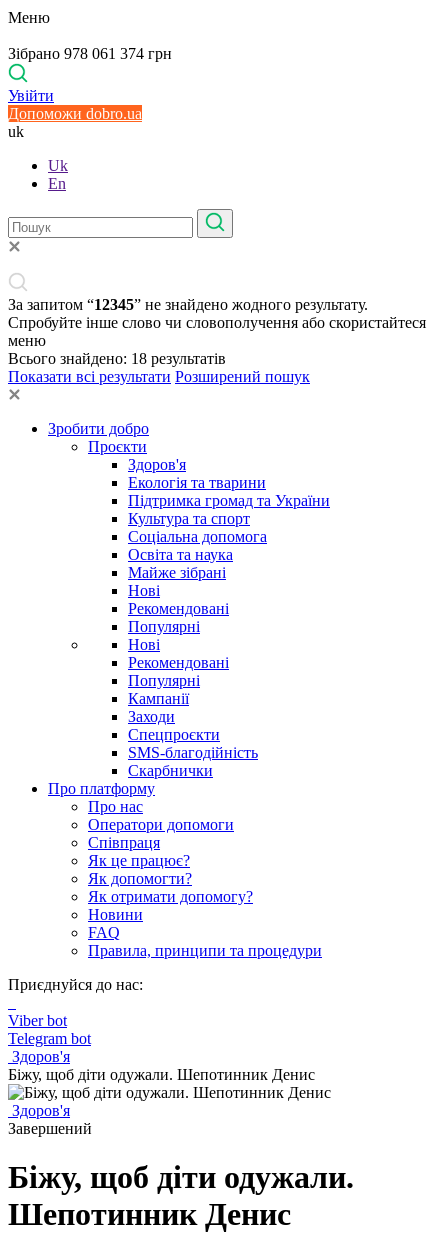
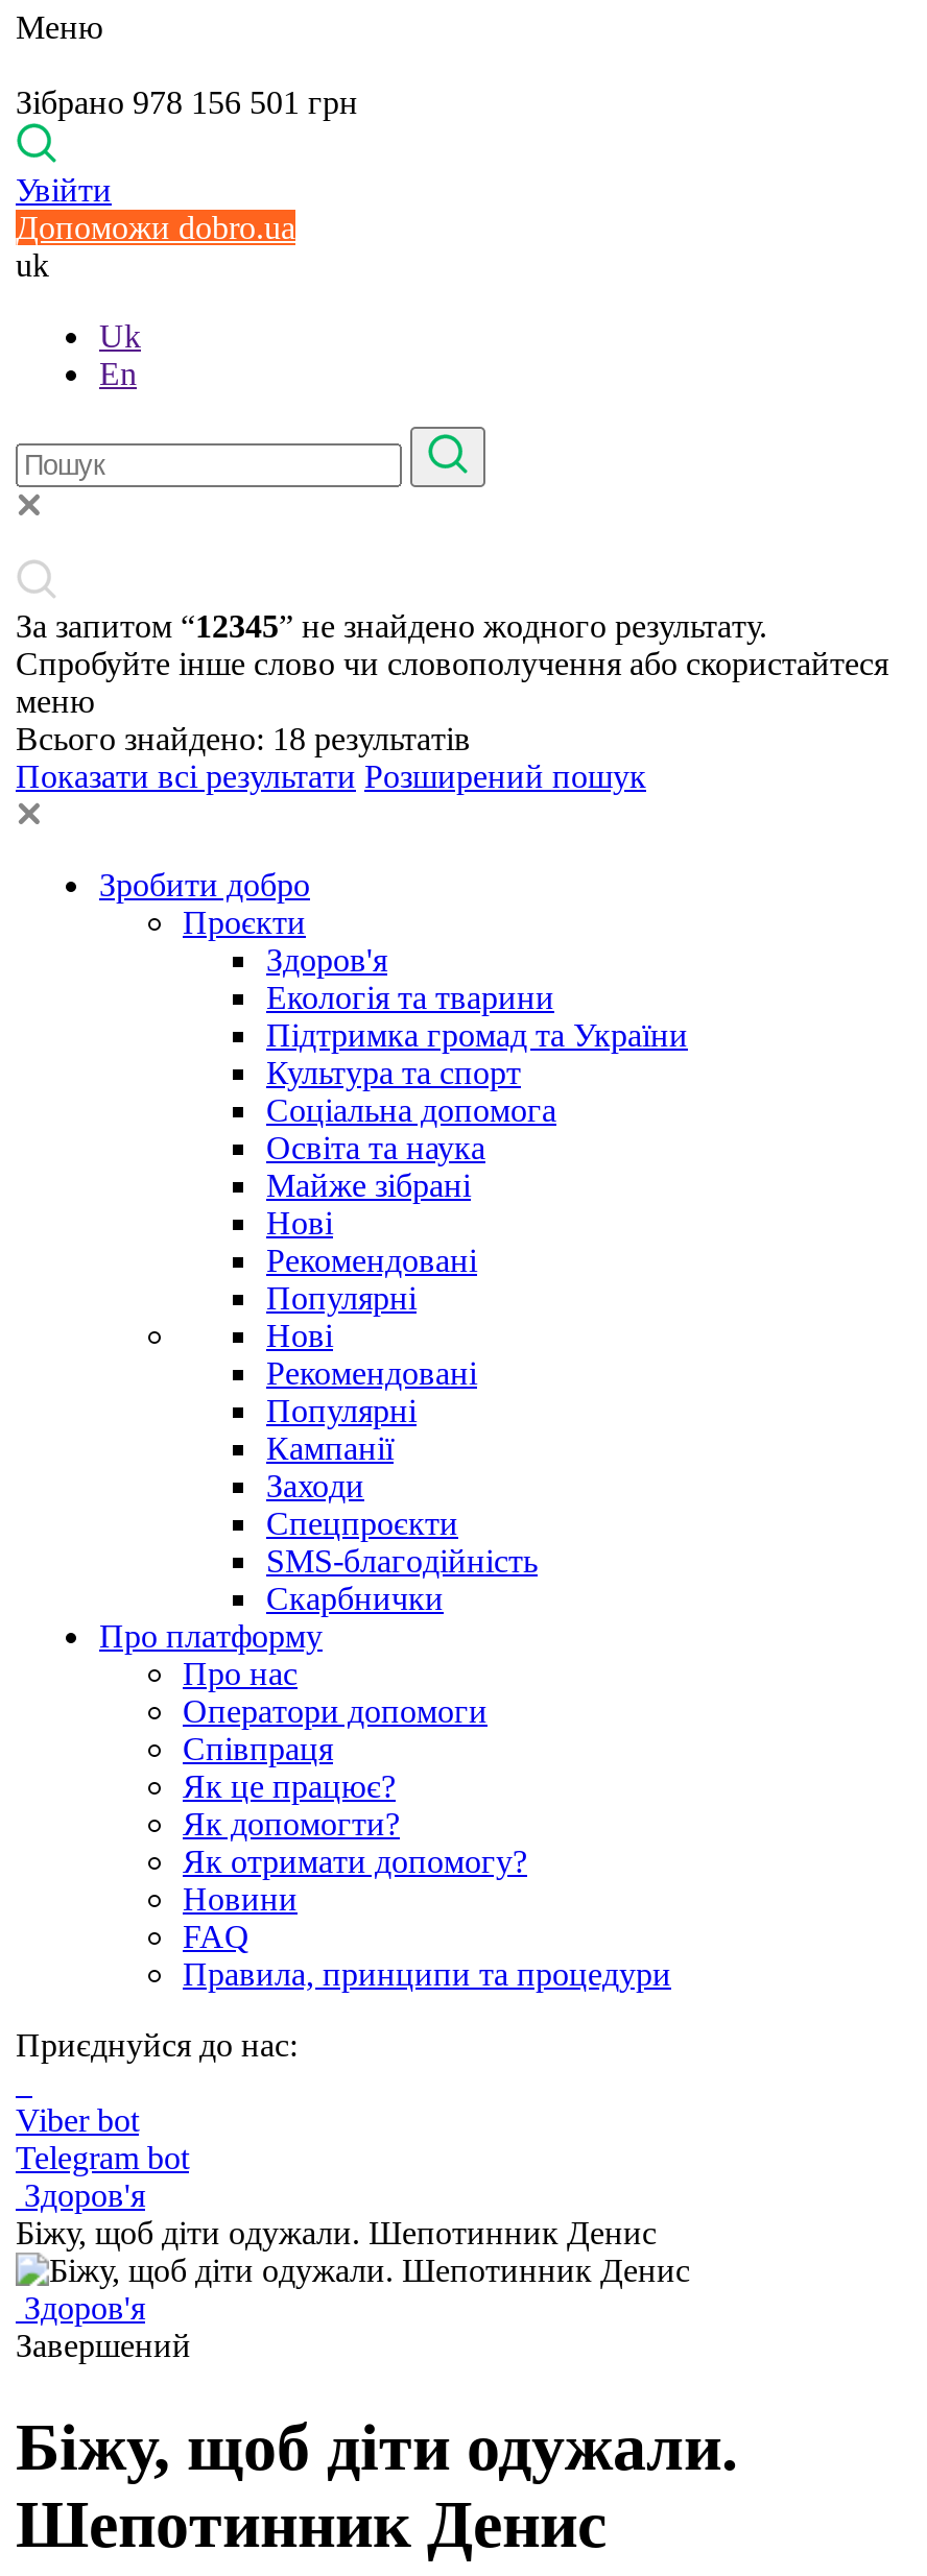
[8,45,172,62] Зібрано 978 061 374 грн -> [16,85,358,120] Зібрано 978 156 501 грн

